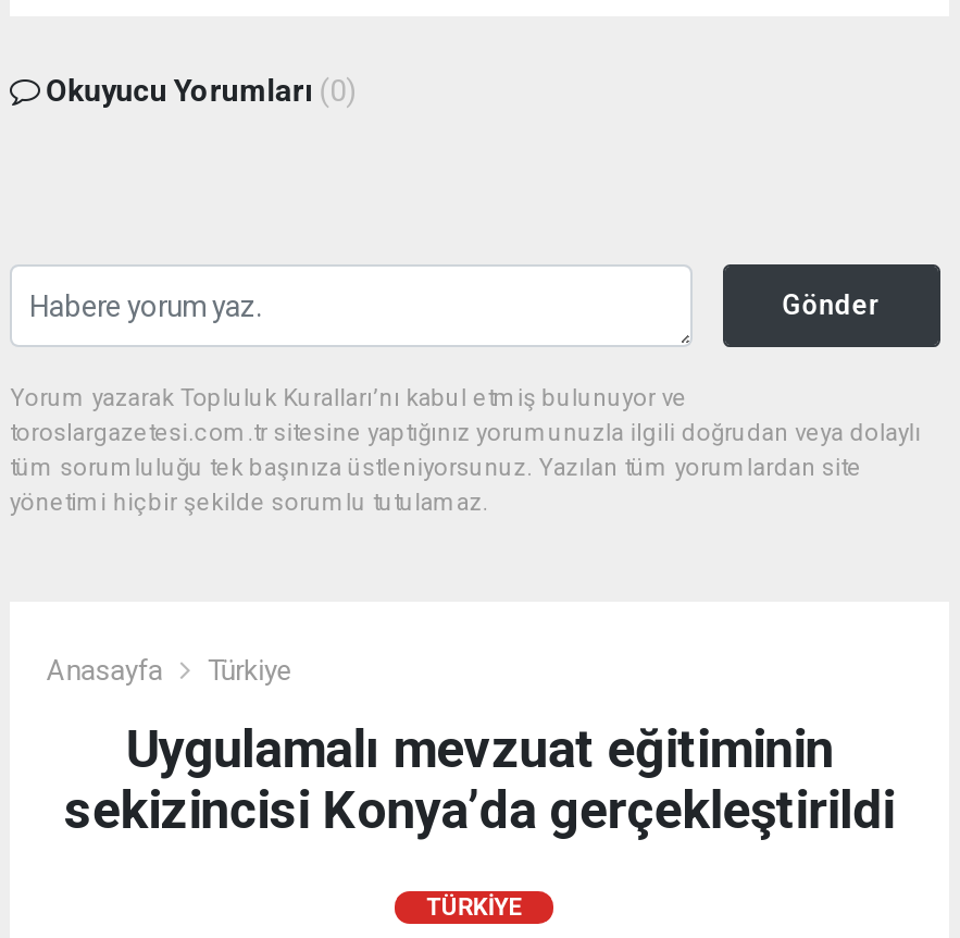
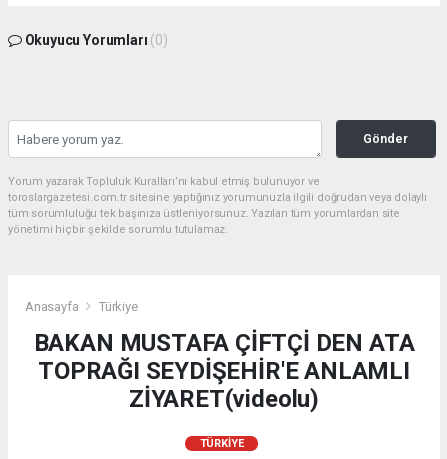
[64,719,895,841] Uygulamalı mevzuat eğitiminin | sekizincisi Konya’da gerçekleştirildi -> [34,329,414,413] BAKAN MUSTAFA ÇİFTÇİ DEN ATA | TOPRAĞI SEYDİŞEHİR'E ANLAMLI | ZİYARET(videolu)

